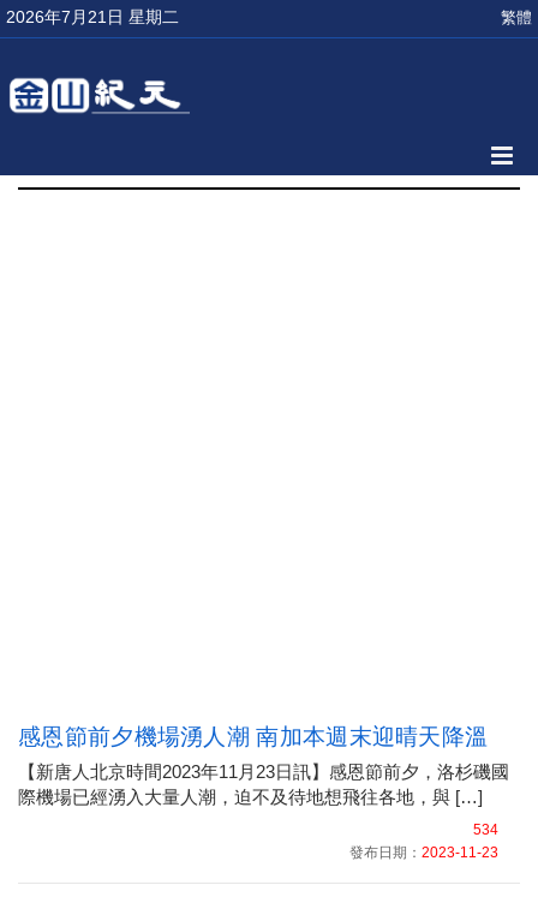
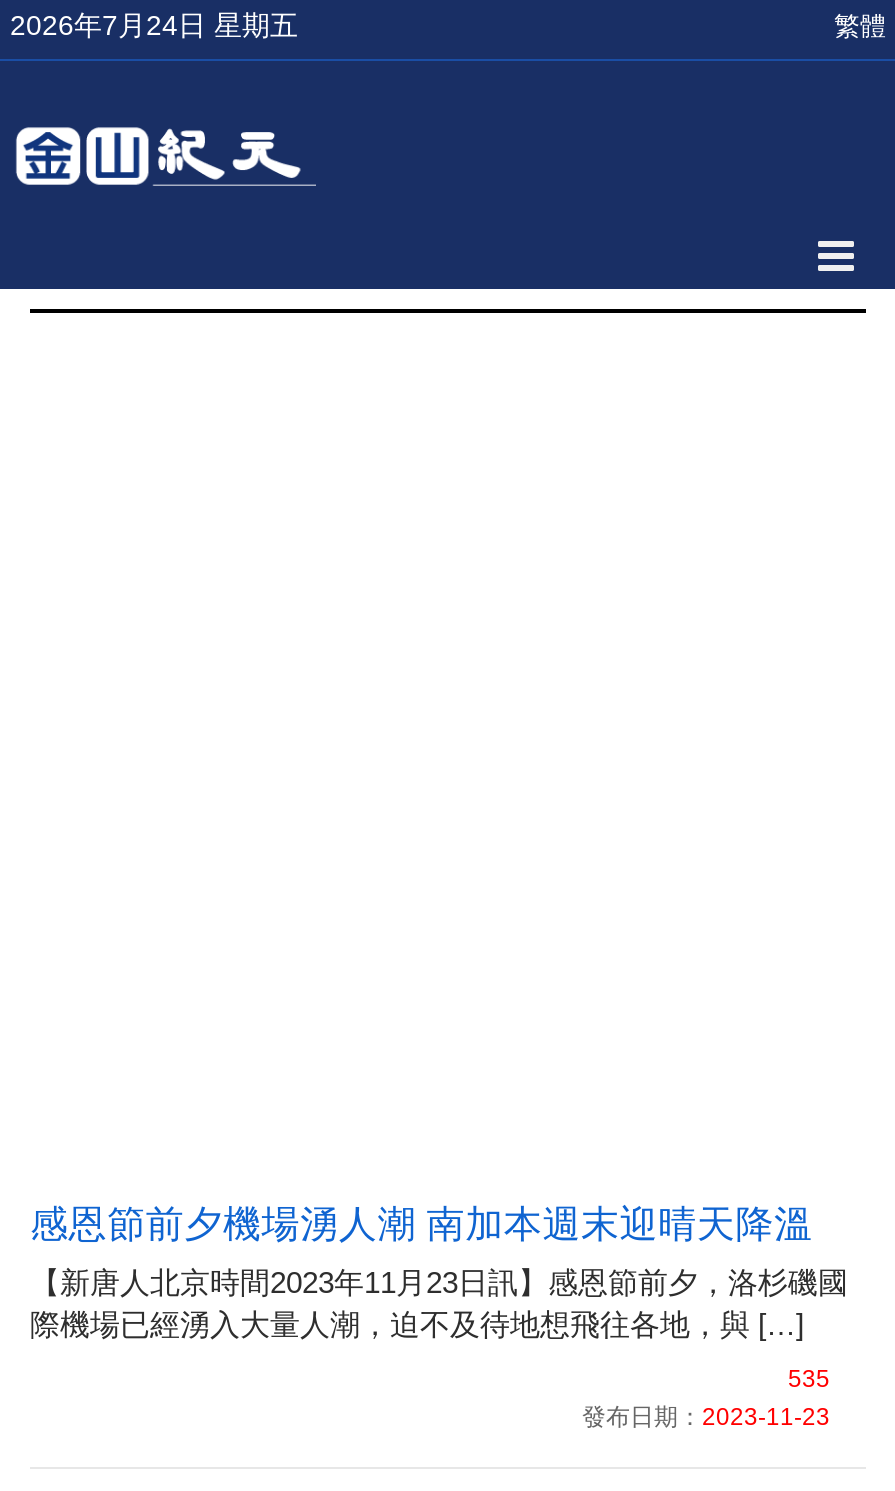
[6,7,179,26] 2026年7月21日 星期二 -> [10,9,298,41] 2026年7月24日 星期五
[473,821,498,838] 534 -> [788,1365,830,1393] 535

